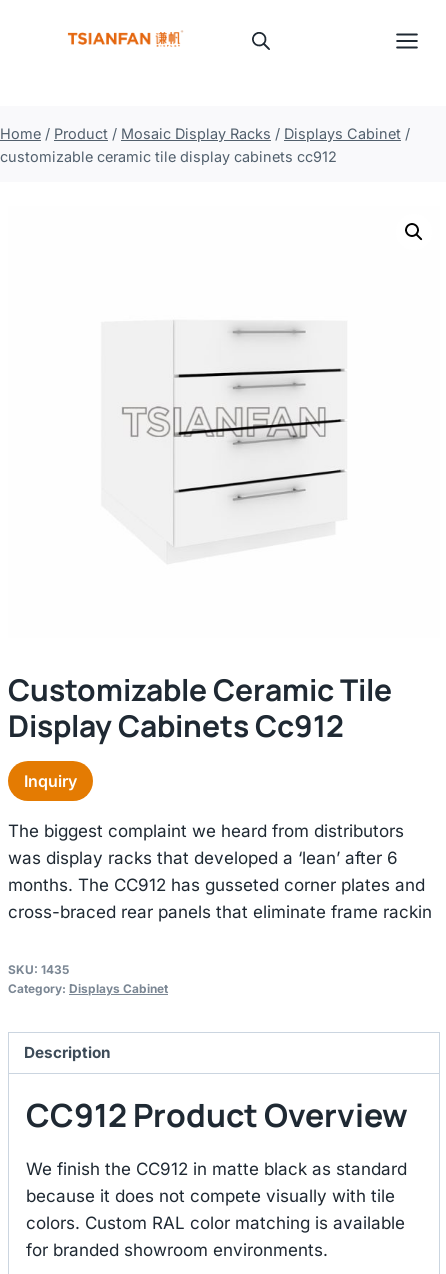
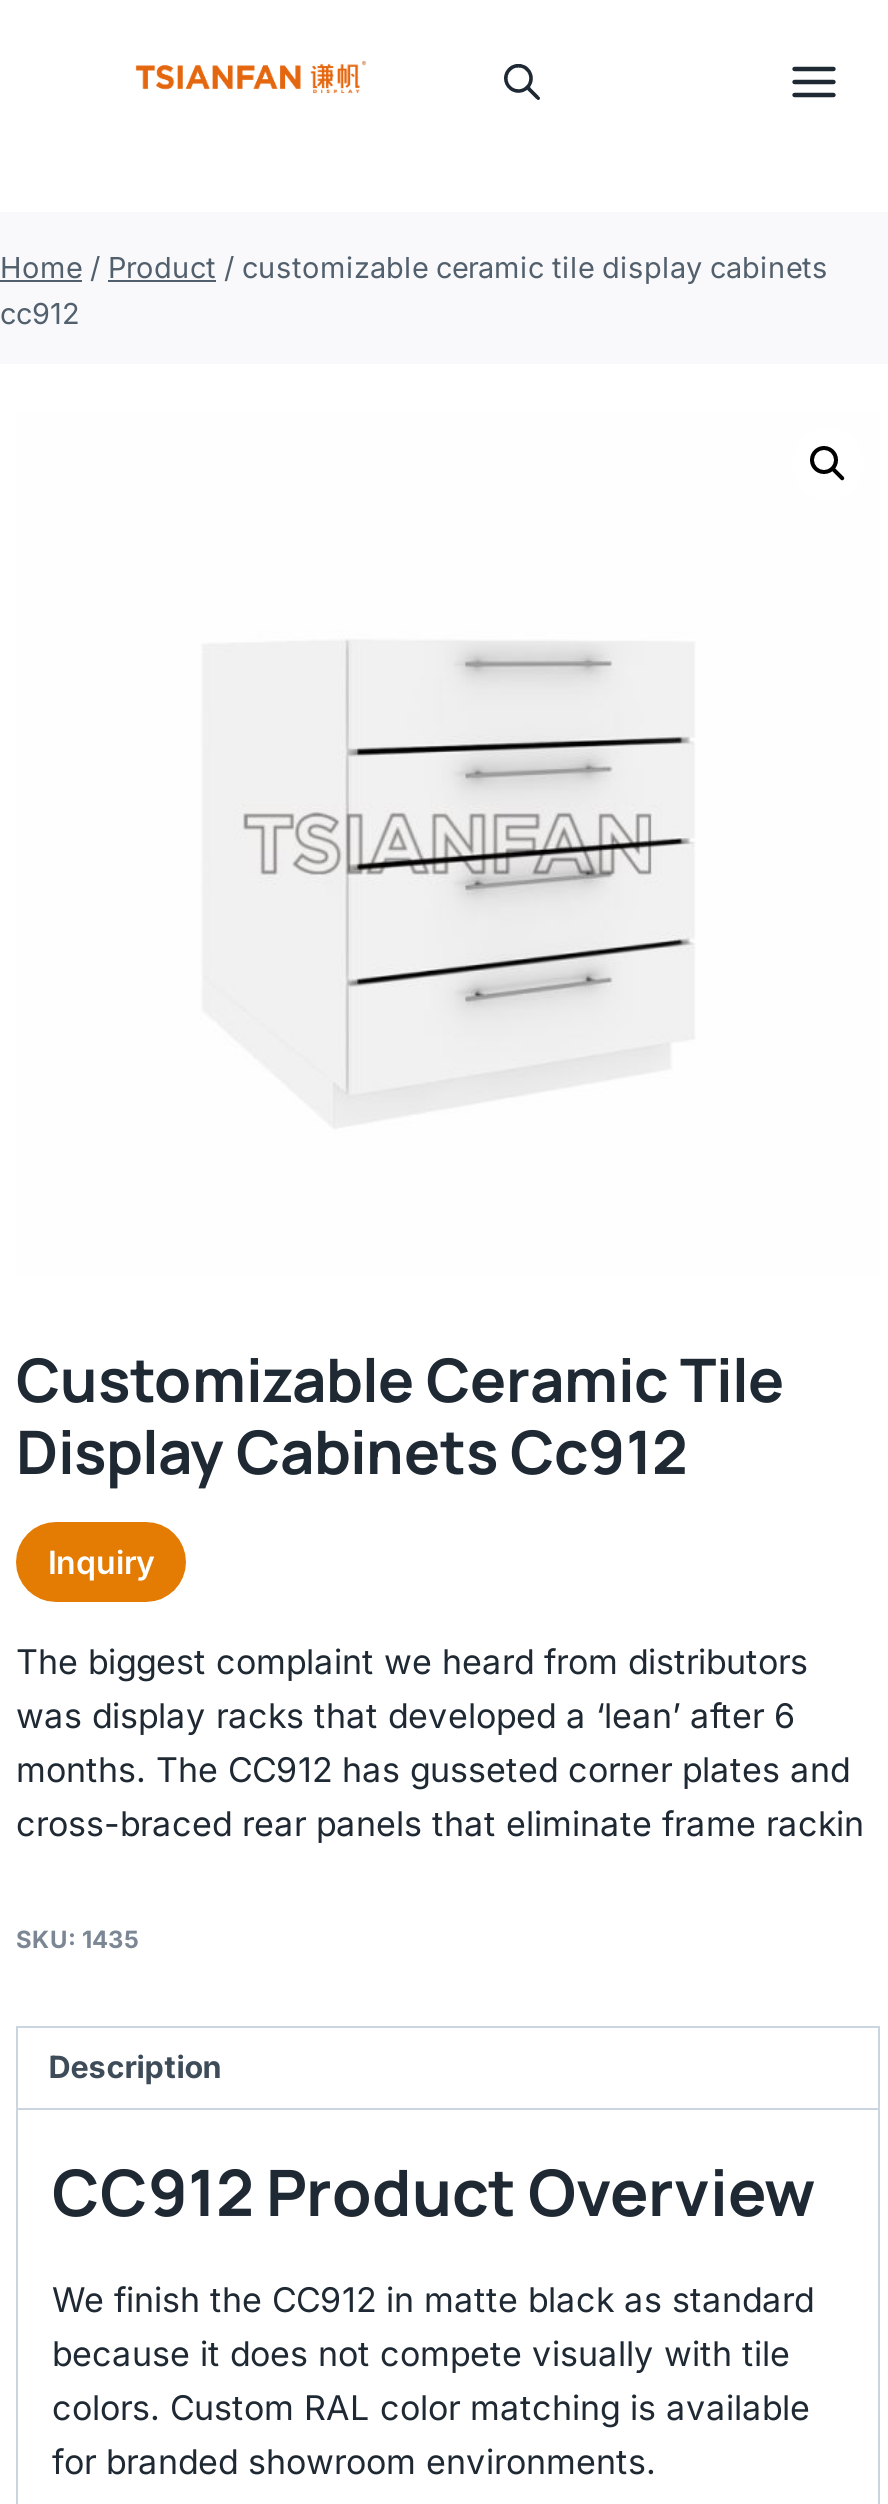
[0,125,410,165] Home / Product / Mosaic Display Racks / Displays Cabinet / | customizable ceramic tile display cabinets cc912 -> [0,250,828,330] Home / Product / customizable ceramic tile display cabinets | cc912
[8,981,168,996] Category: Displays Cabinet -> none

